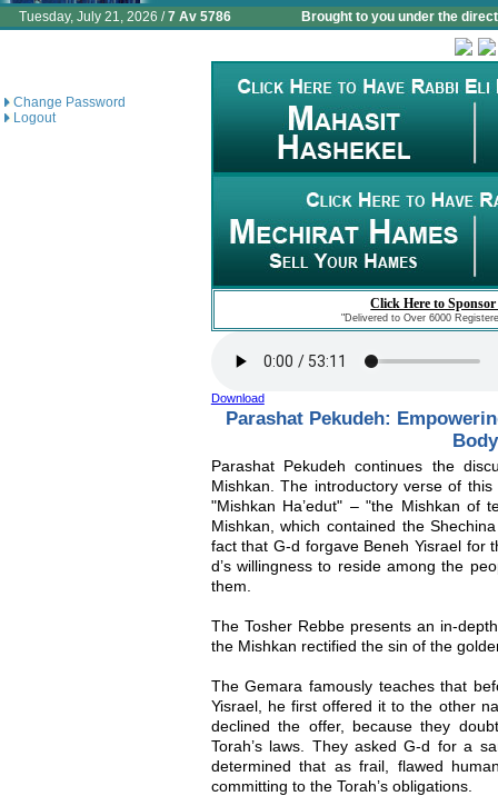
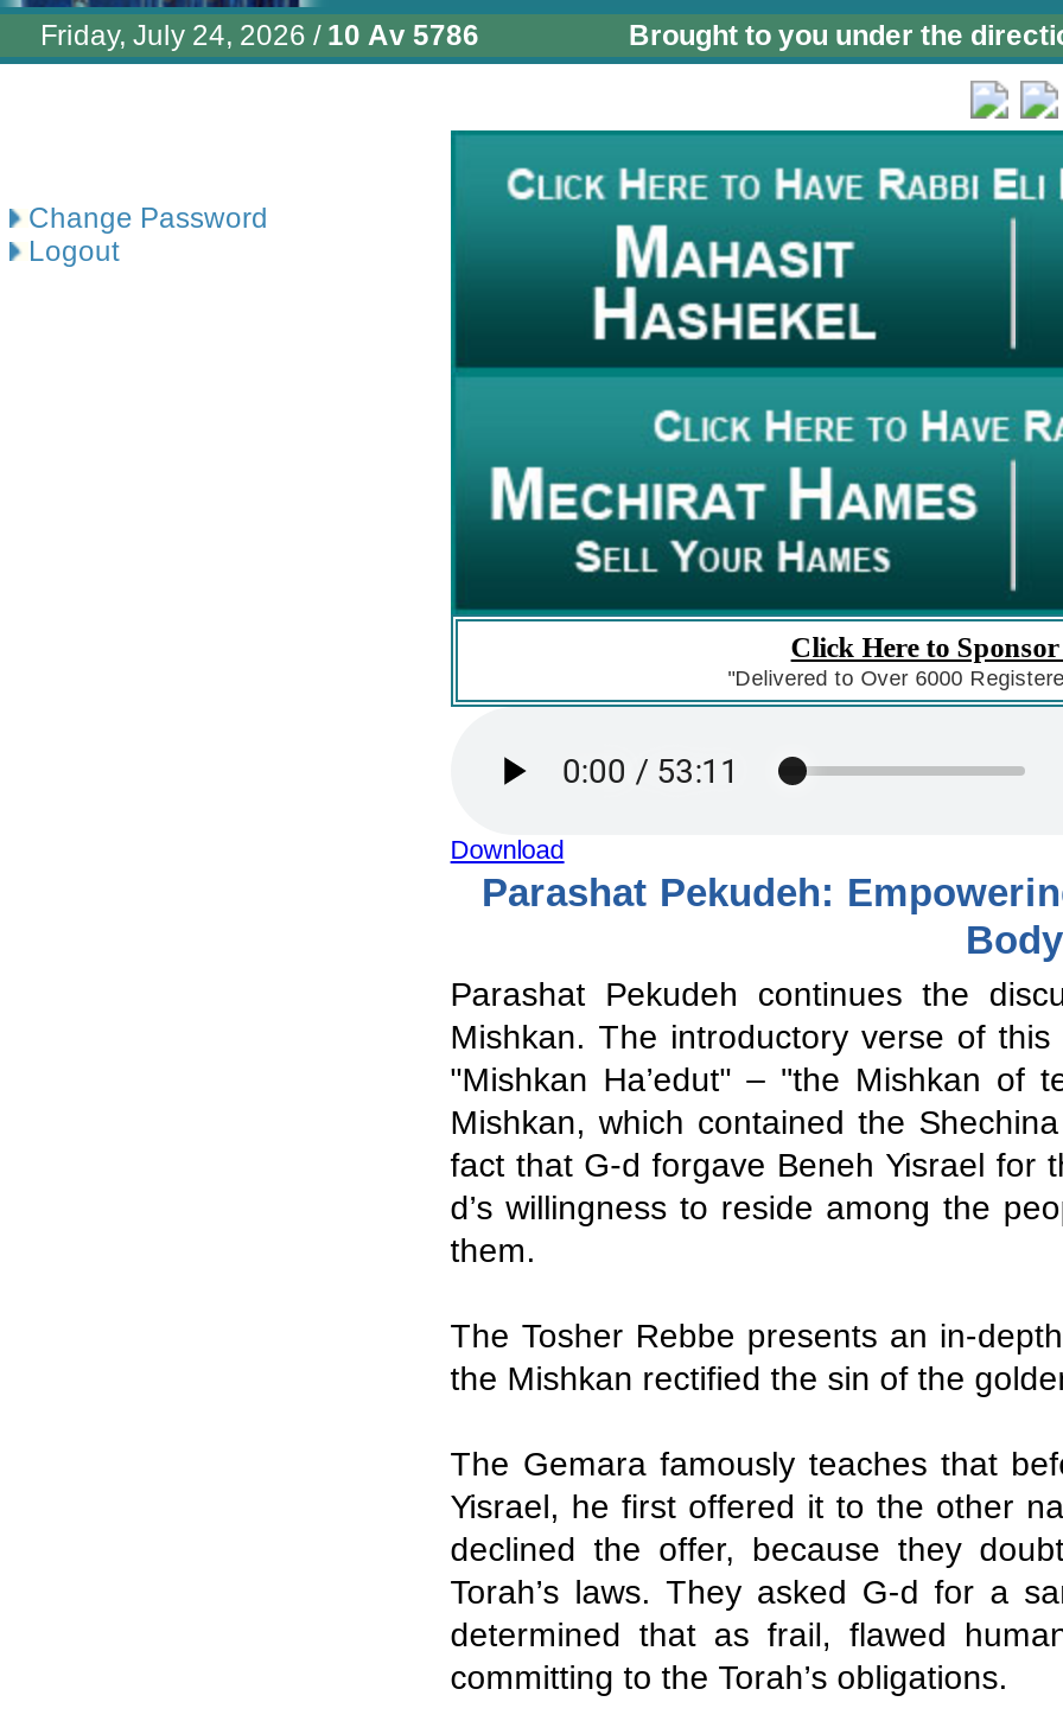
[19,9,235,24] Tuesday, July 21, 2026 / 7 Av 5786 -> [40,19,486,52] Friday, July 24, 2026 / 10 Av 5786

